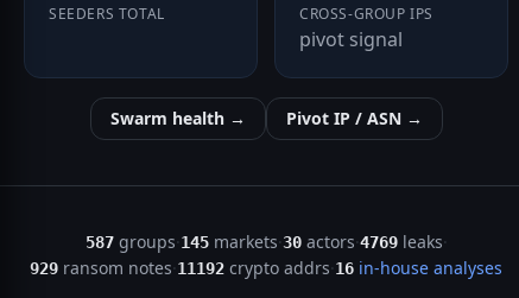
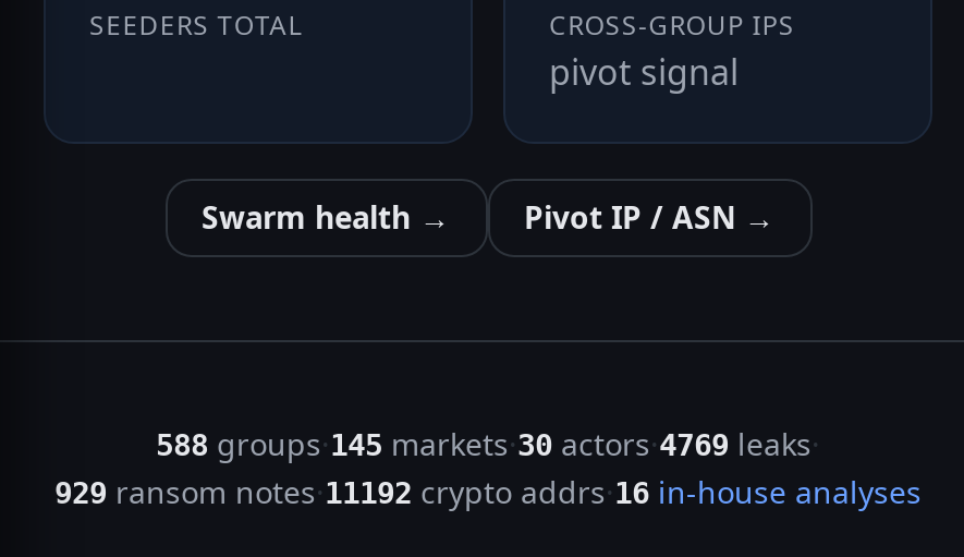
[85,230,447,253] 587 groups · 145 markets · 30 actors · 4769 leaks · -> [156,423,820,465] 588 groups · 145 markets · 30 actors · 4769 leaks ·

